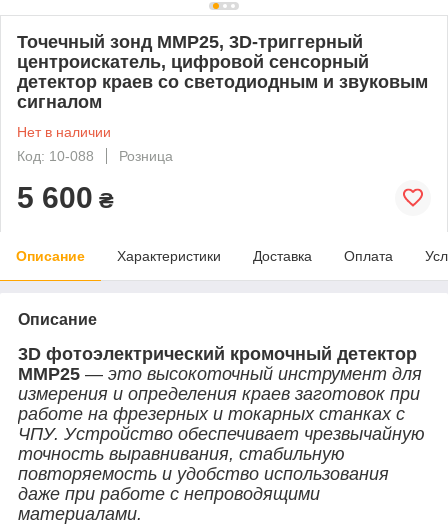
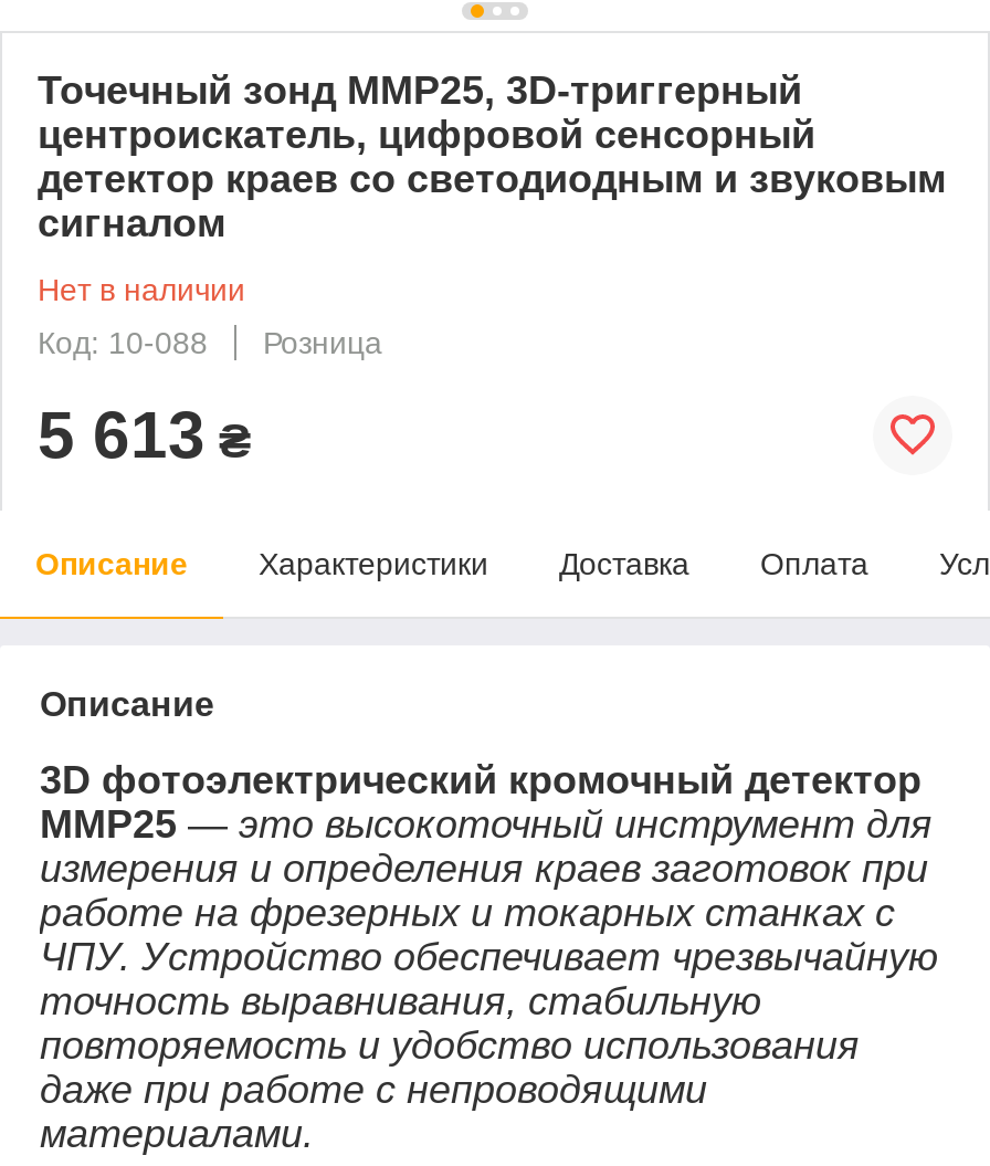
[17,181,114,214] 5 600 ₴ -> [38,397,252,470] 5 613 ₴

